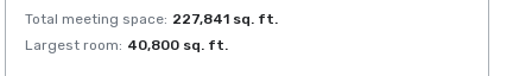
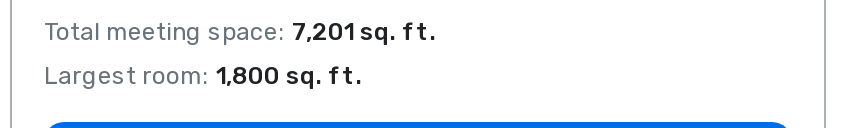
[25,11,278,27] Total meeting space: 227,841 sq. ft. -> [44,18,436,46] Total meeting space: 7,201 sq. ft.
[25,37,228,53] Largest room: 40,800 sq. ft. -> [44,62,362,90] Largest room: 1,800 sq. ft.

